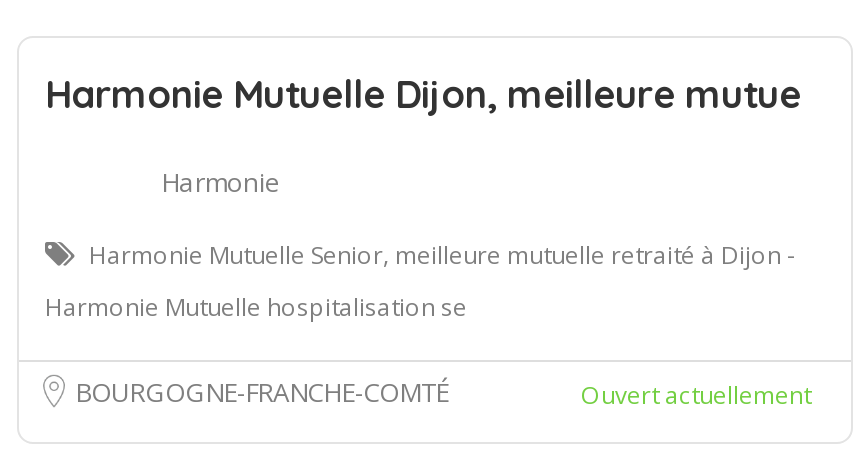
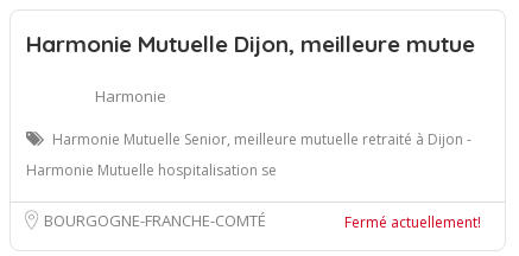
[581,377,811,411] Ouvert actuellement -> [344,212,481,232] Fermé actuellement!

